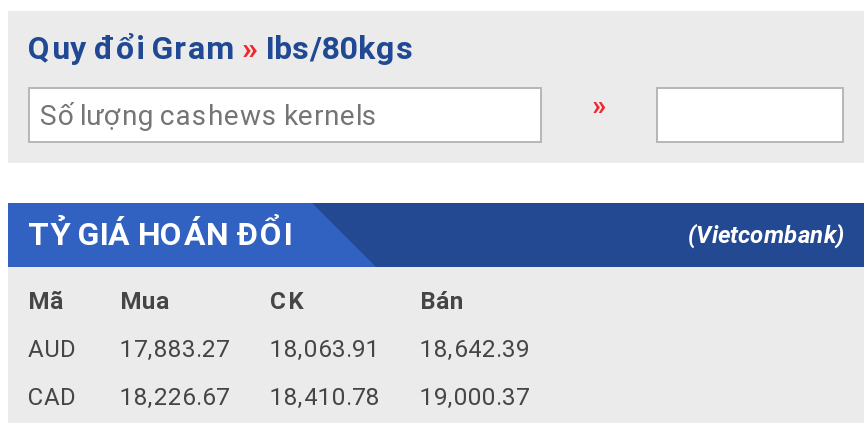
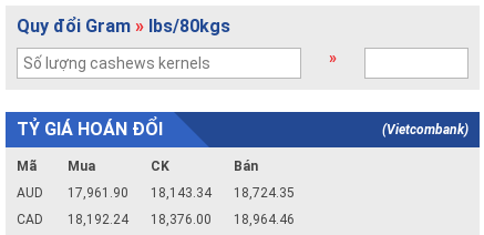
[120,334,230,362] 17,883.27 -> [68,185,128,200] 17,961.90
[270,334,380,362] 18,063.91 -> [151,185,212,200] 18,143.34
[420,334,530,362] 18,642.39 -> [234,185,295,200] 18,724.35
[120,382,230,410] 18,226.67 -> [68,211,128,227] 18,192.24
[270,382,380,410] 18,410.78 -> [151,211,212,227] 18,376.00
[420,382,530,410] 19,000.37 -> [234,211,295,227] 18,964.46

